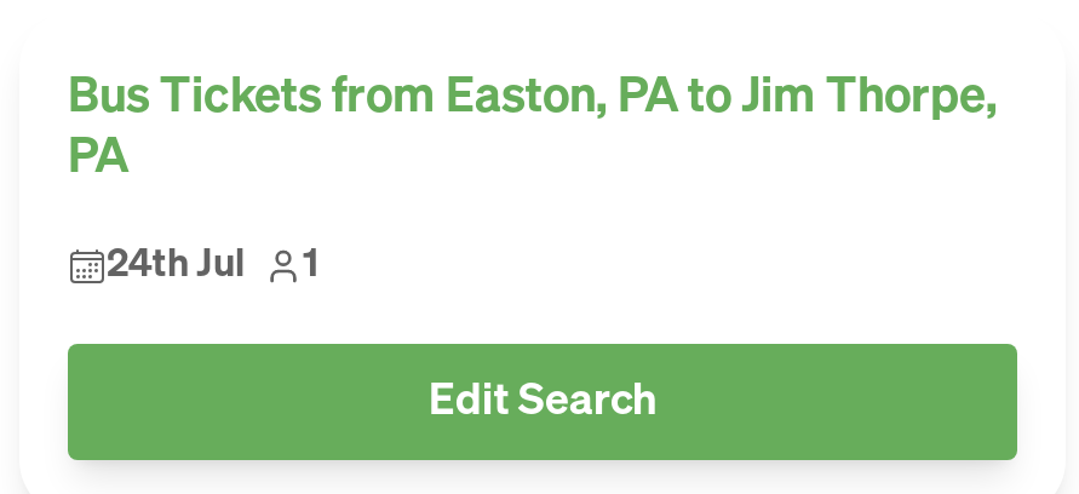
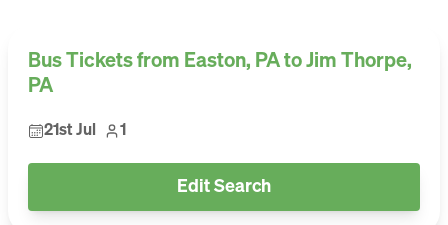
[107,247,317,286] 24th Jul 1 -> [44,123,126,139] 21st Jul 1

